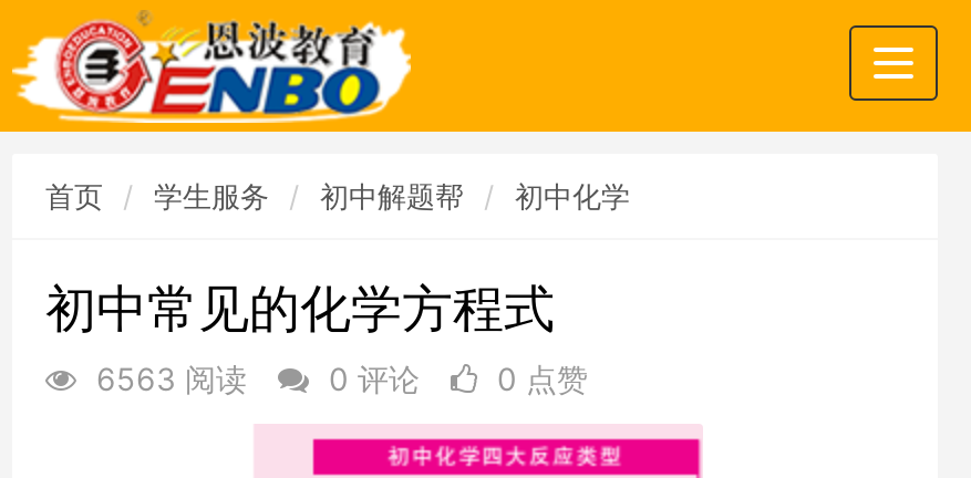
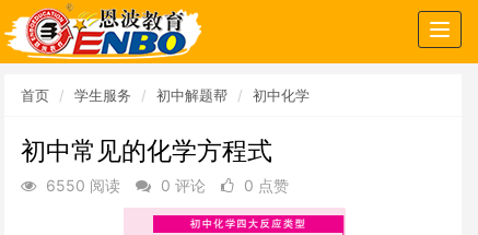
[87,360,588,397] 6563 阅读 0 评论 0 点赞 -> [42,176,289,195] 6550 阅读 0 评论 0 点赞

